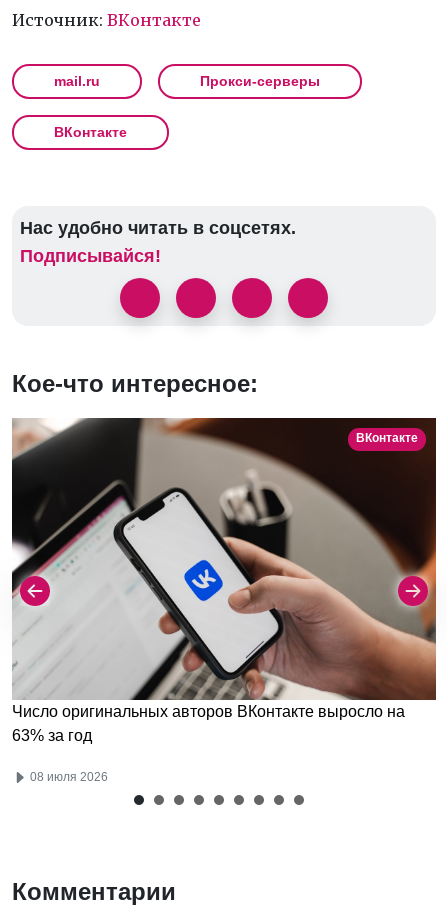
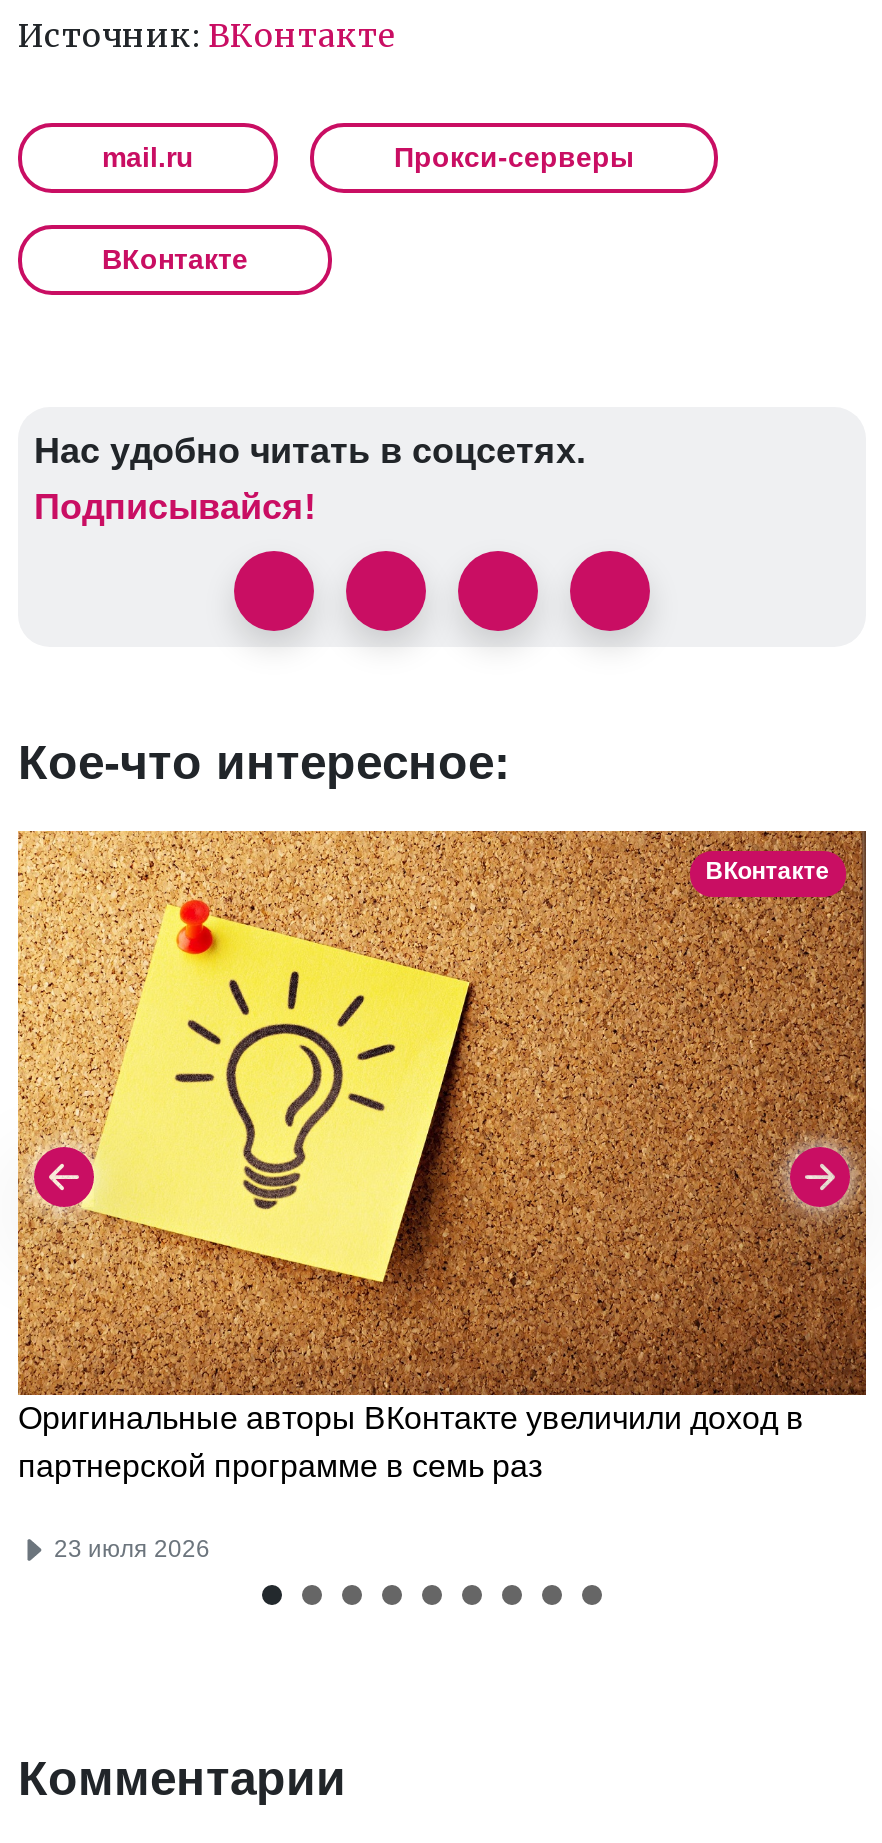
[11,417,436,744] [image] | Число оригинальных авторов ВКонтакте выросло на | 63% за год -> [16,829,866,1483] [image] | Оригинальные авторы ВКонтакте увеличили доход в | партнерской программе в семь раз
[27,770,108,784] 08 июля 2026 -> [48,1535,210,1563] 23 июля 2026

